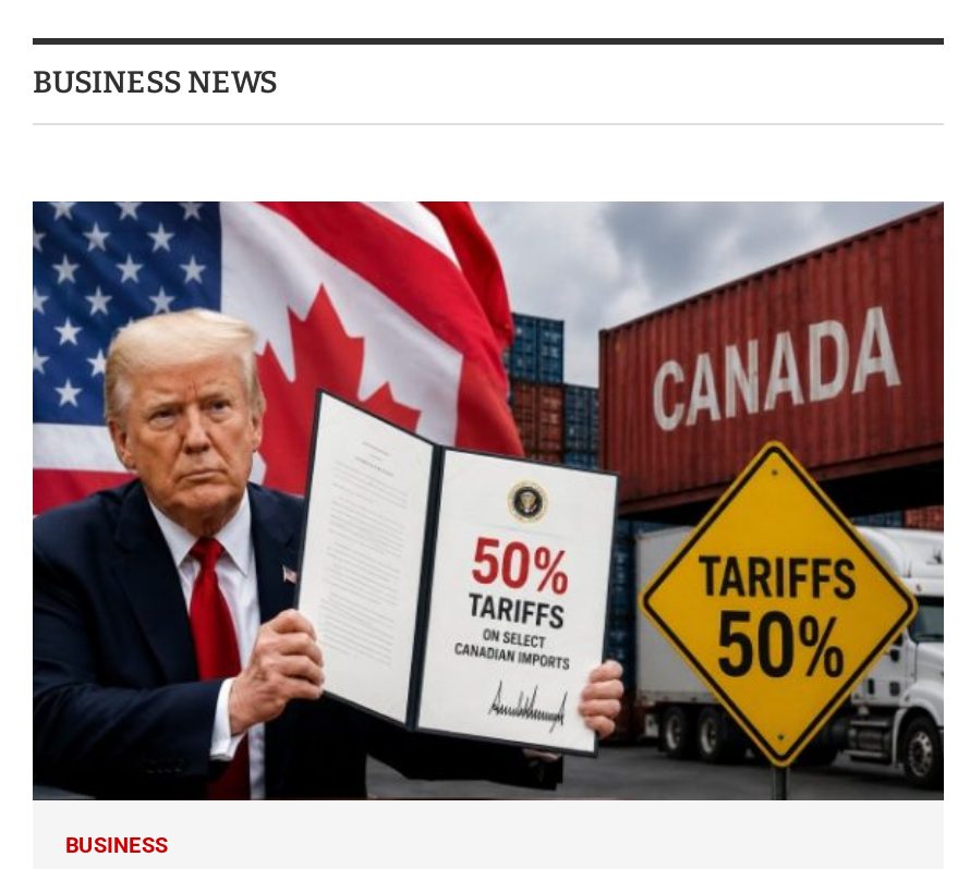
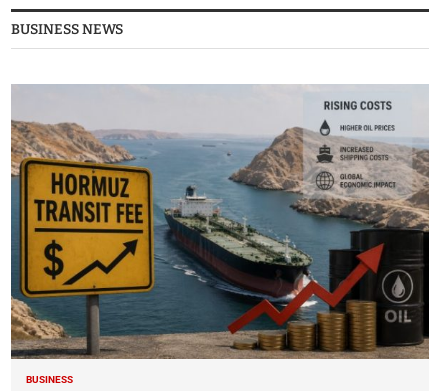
[31,199,946,803] [image] -> [10,84,430,360] [image]

